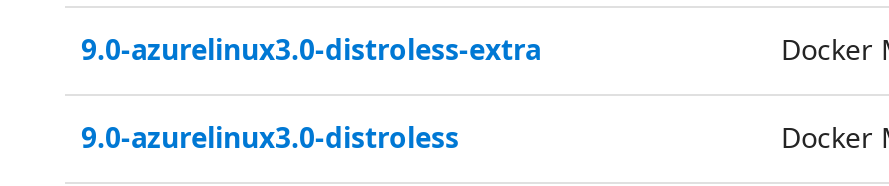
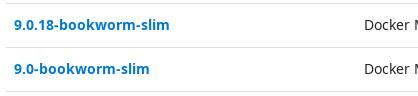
[81,30,541,68] 9.0-azurelinux3.0-distroless-extra -> [14,15,170,34] 9.0.18-bookworm-slim
[81,118,459,156] 9.0-azurelinux3.0-distroless -> [14,59,150,78] 9.0-bookworm-slim

